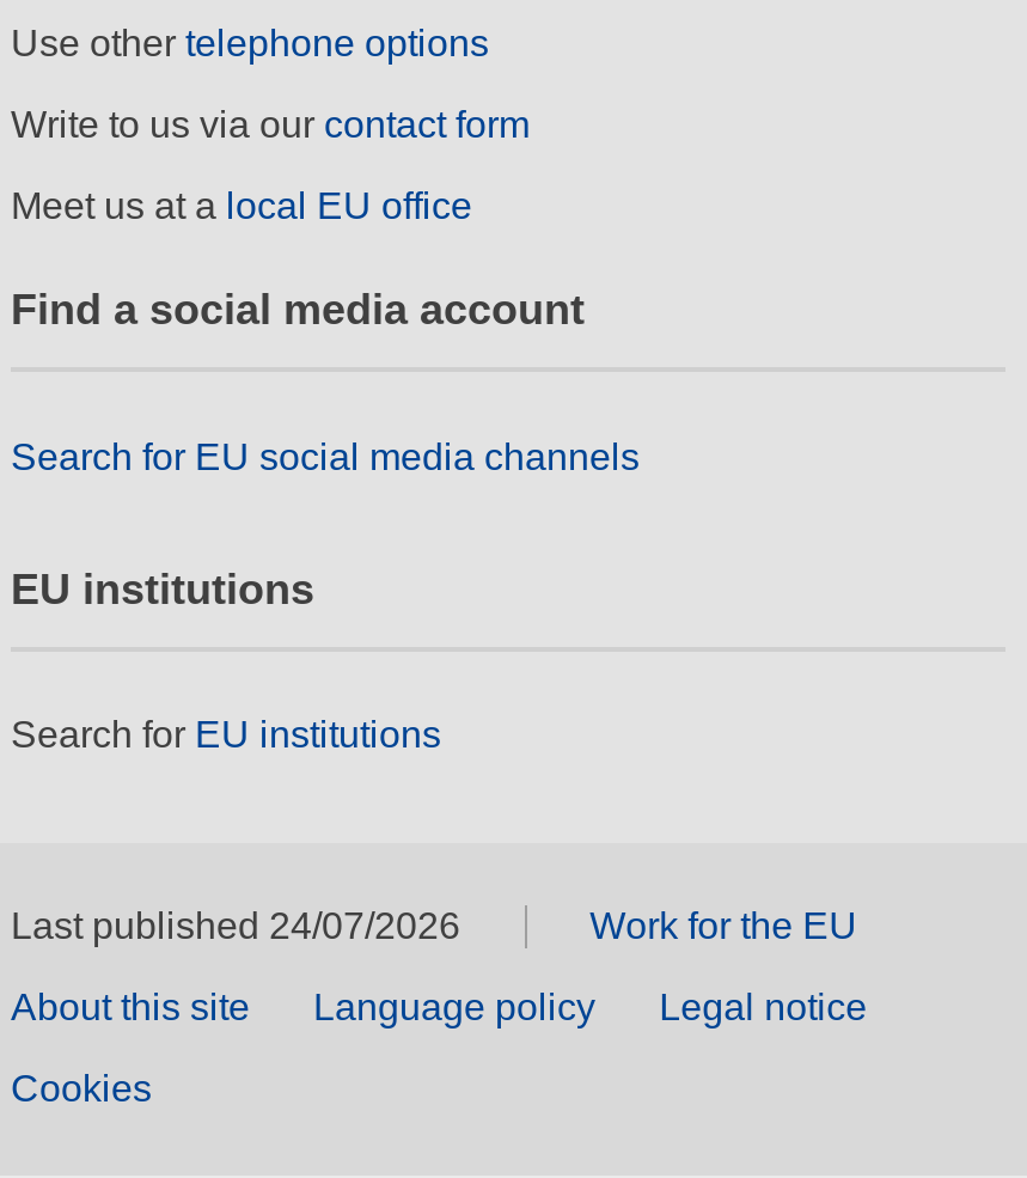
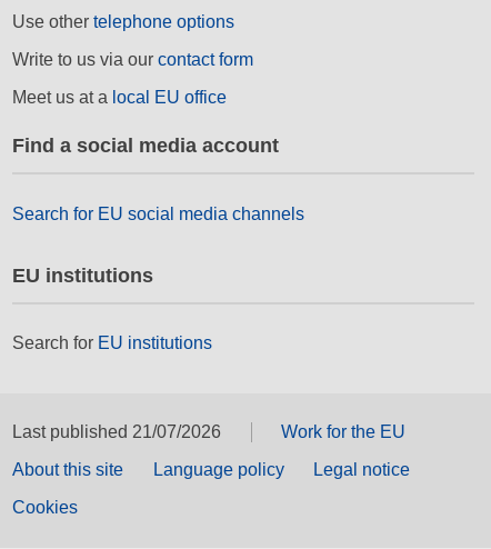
[11,907,460,947] Last published 24/07/2026 -> [12,423,221,442] Last published 21/07/2026

